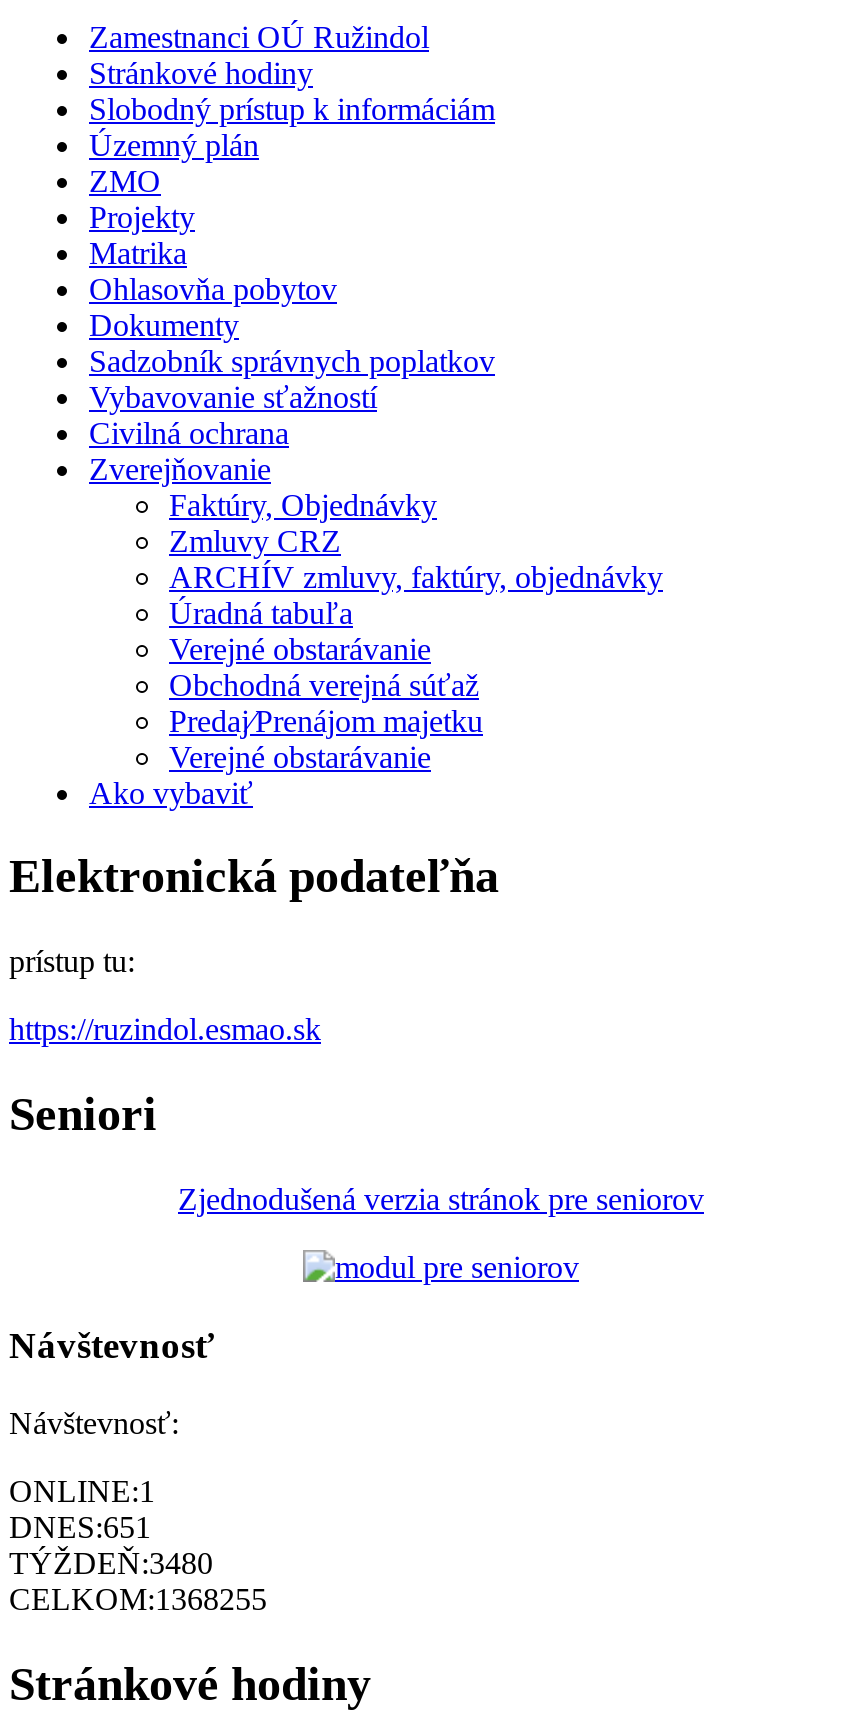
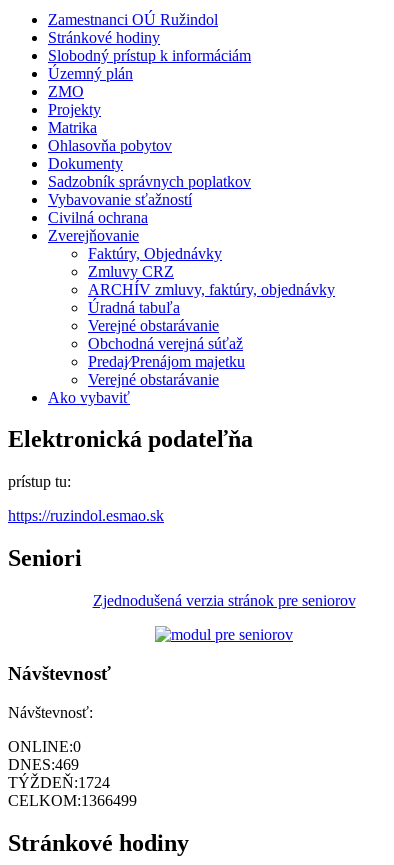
[9,1473,155,1507] ONLINE:1 -> [8,738,81,755] ONLINE:0
[9,1509,151,1543] DNES:651 -> [8,756,79,773] DNES:469
[9,1545,213,1579] TÝŽDEŇ:3480 -> [8,774,110,791] TÝŽDEŇ:1724
[9,1581,267,1615] CELKOM:1368255 -> [8,792,137,809] CELKOM:1366499

